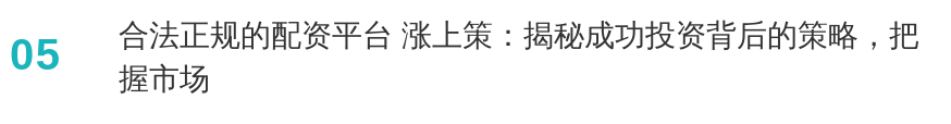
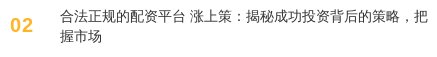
[10,14,919,99] 05 合法正规的配资平台 涨上策：揭秘成功投资背后的策略，把 握市场 -> [10,6,428,45] 02 合法正规的配资平台 涨上策：揭秘成功投资背后的策略，把 握市场

